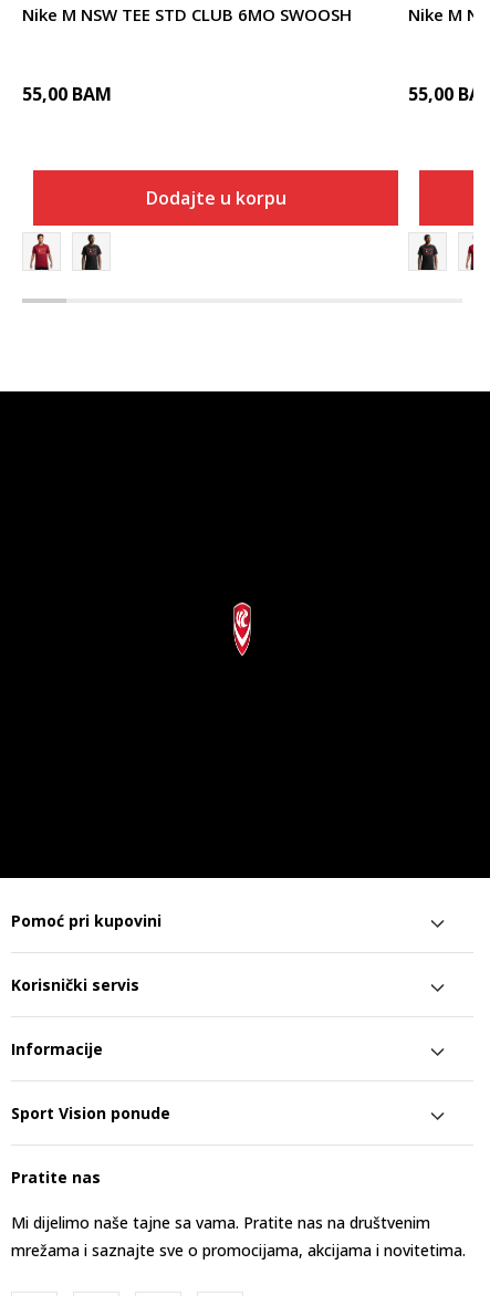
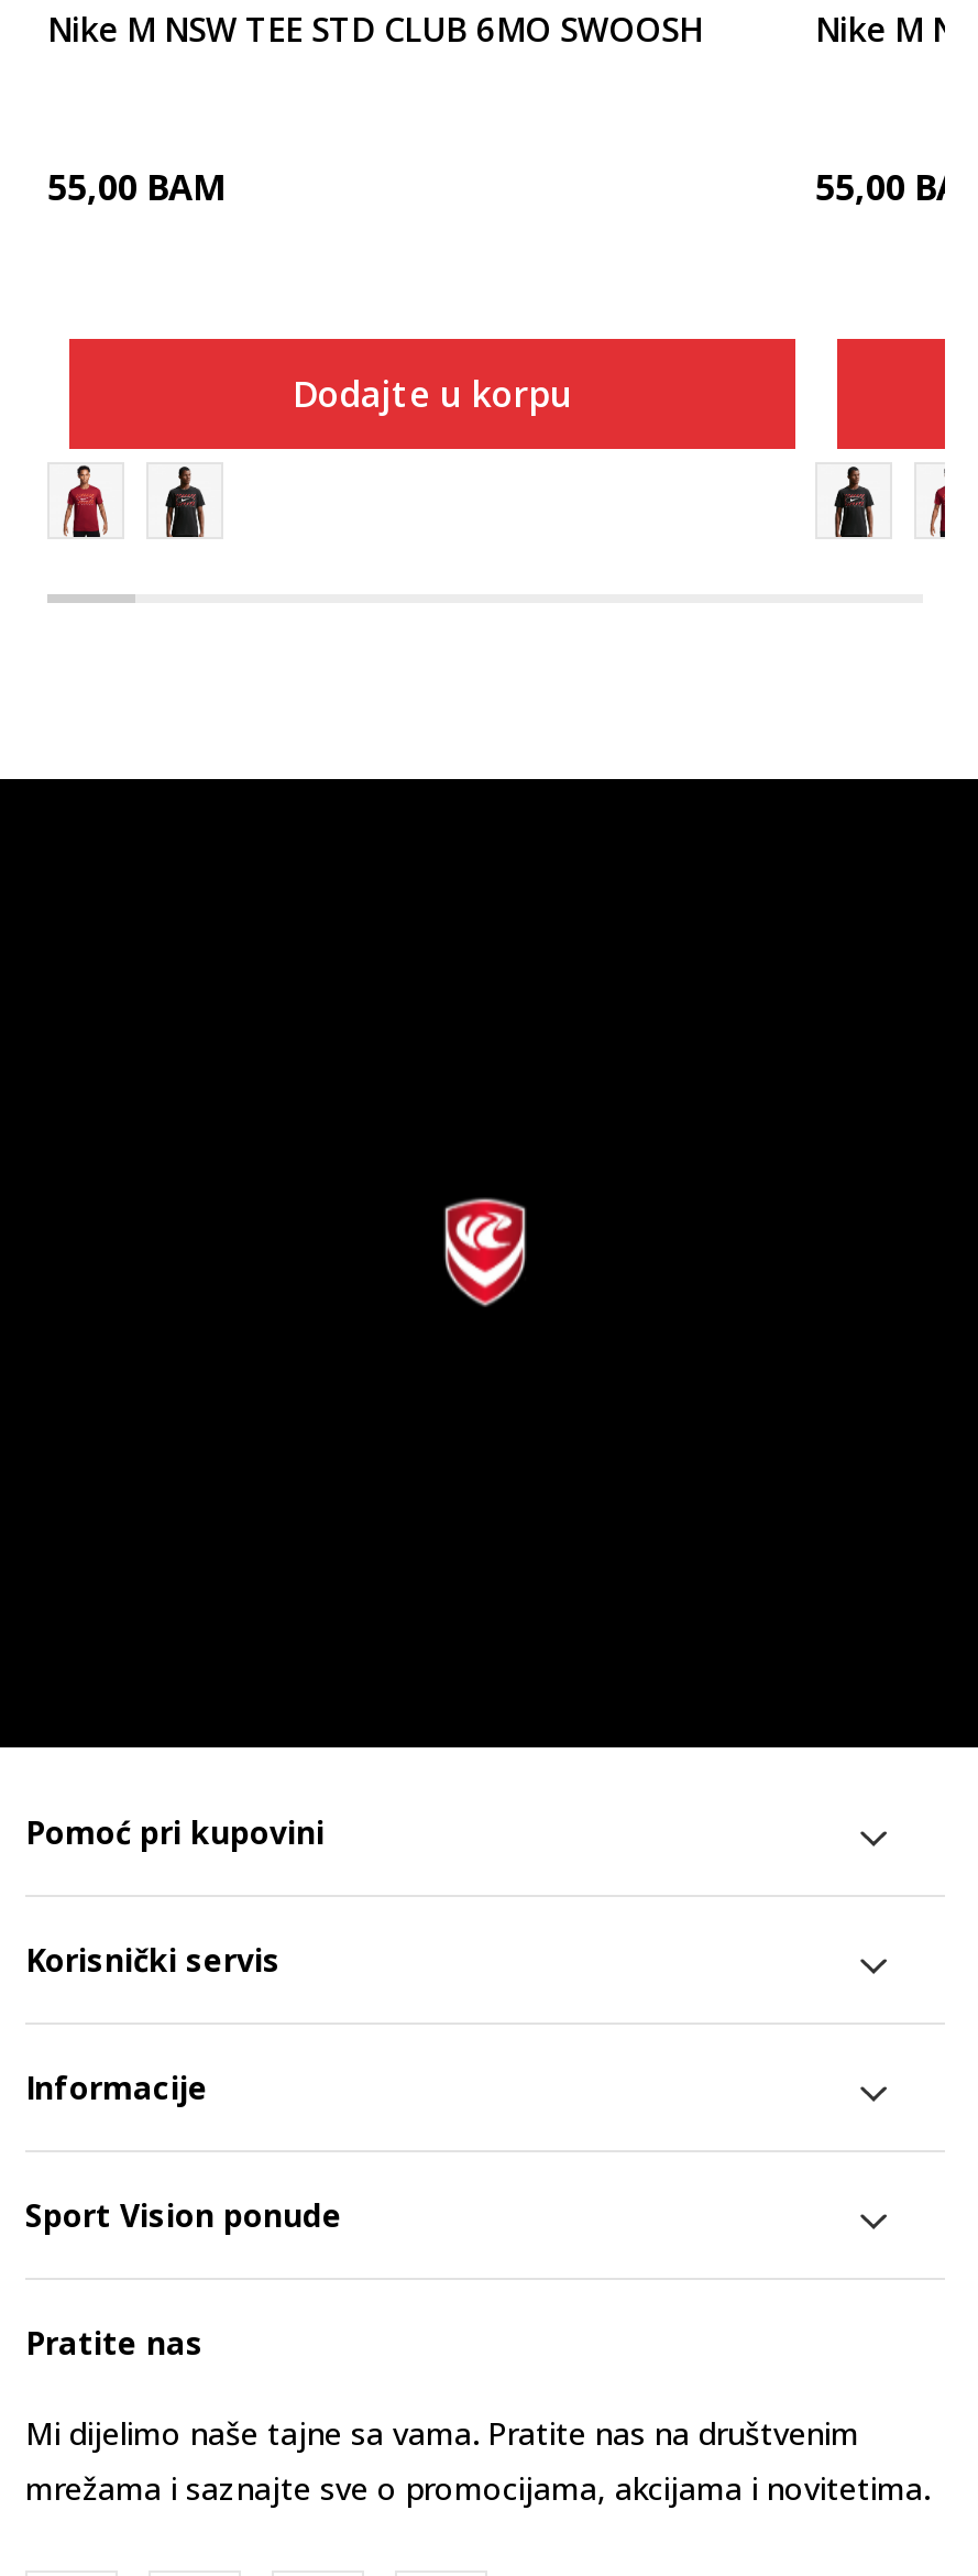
[222,604,262,654] [image] -> [443,1199,527,1303] [image]

